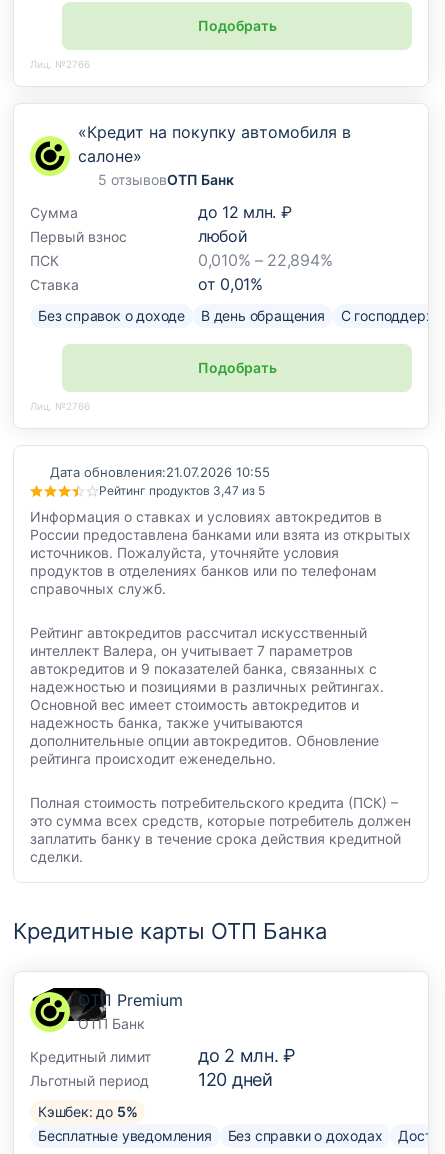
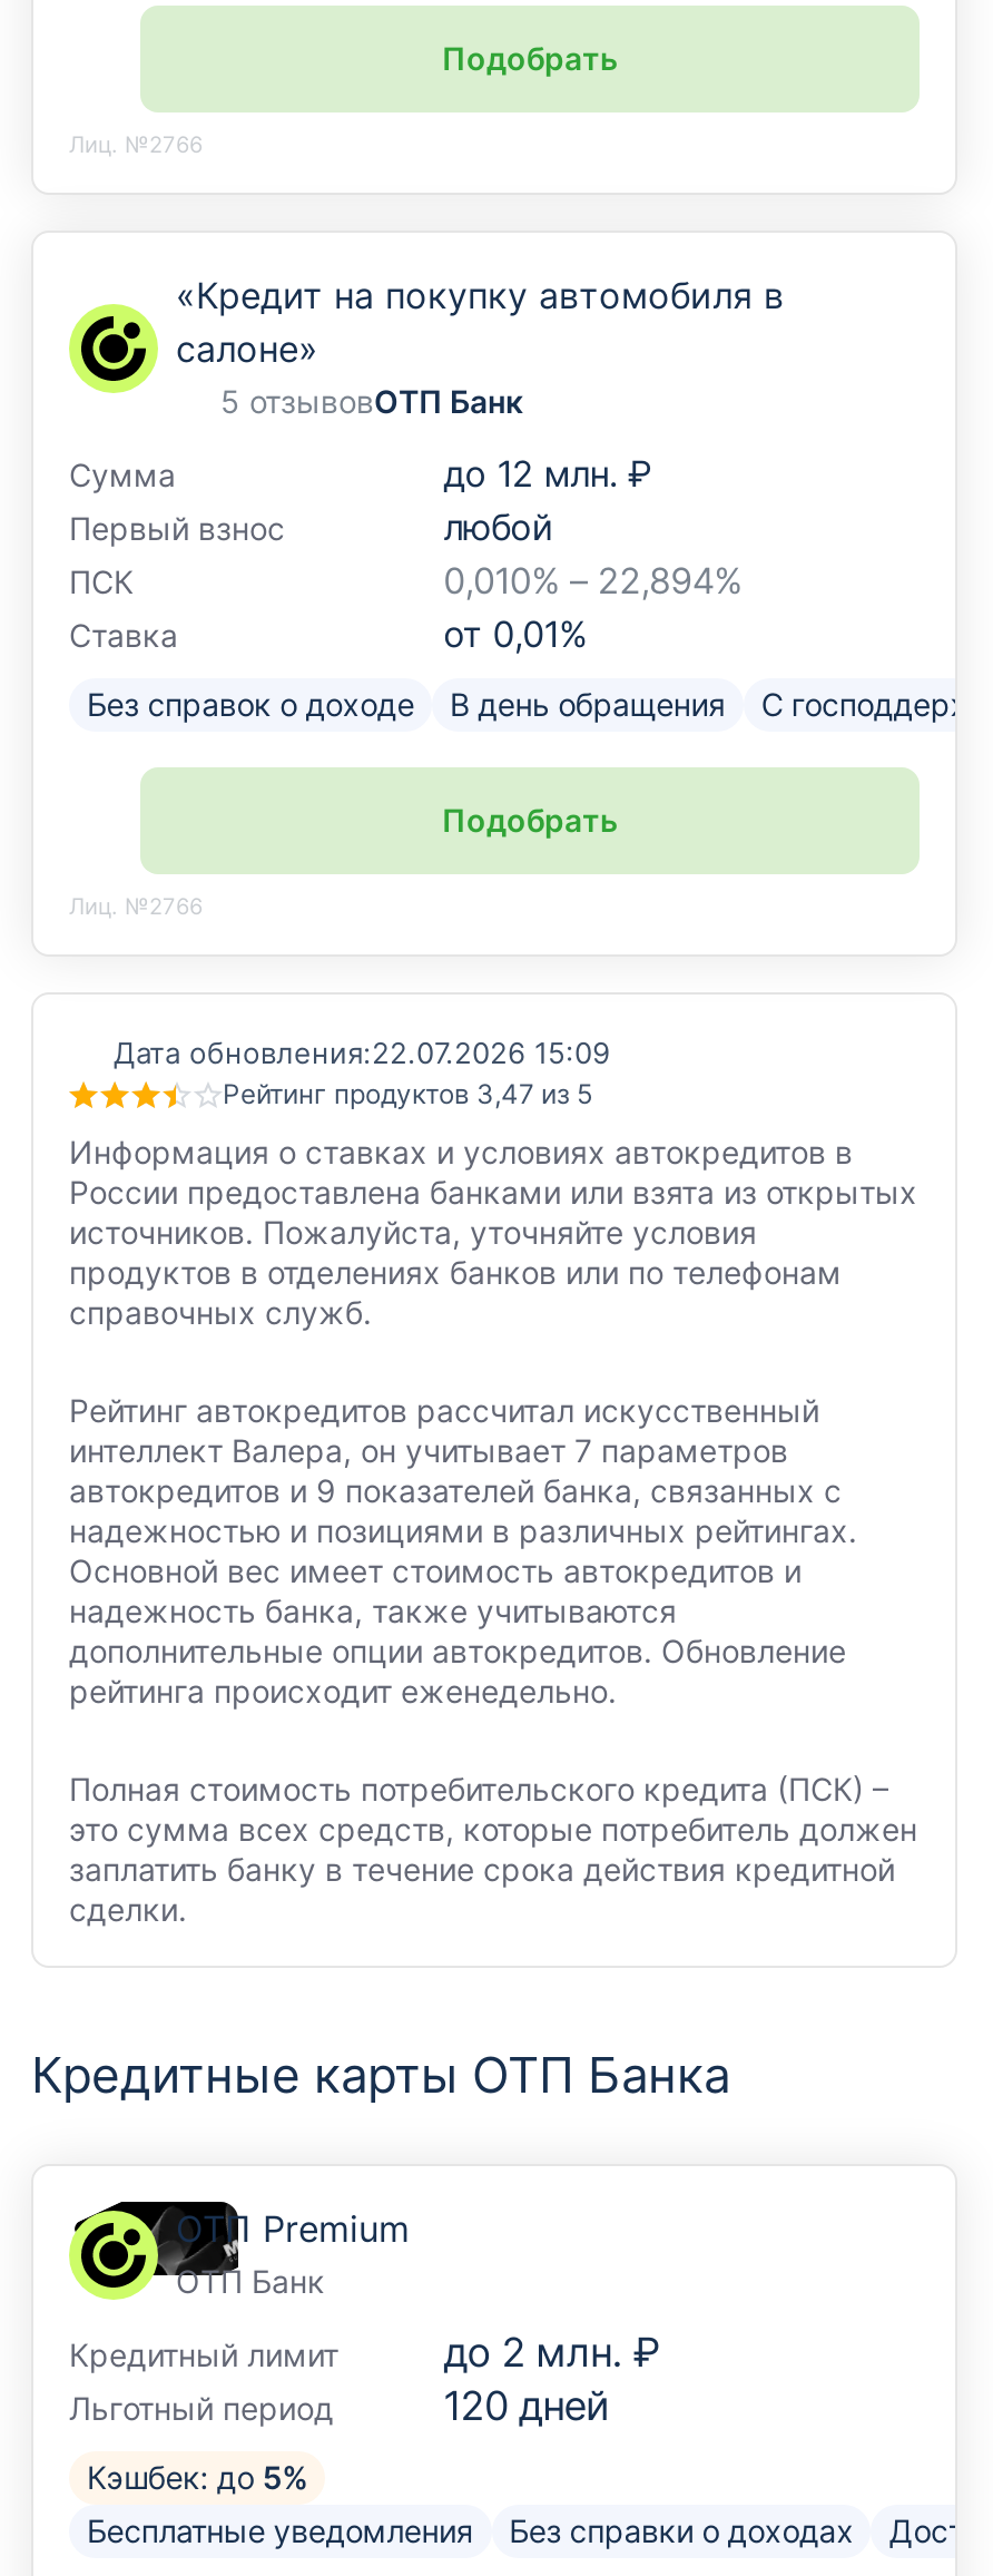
[50,464,270,480] Дата обновления:21.07.2026 10:55 -> [114,1035,610,1070] Дата обновления:22.07.2026 15:09

